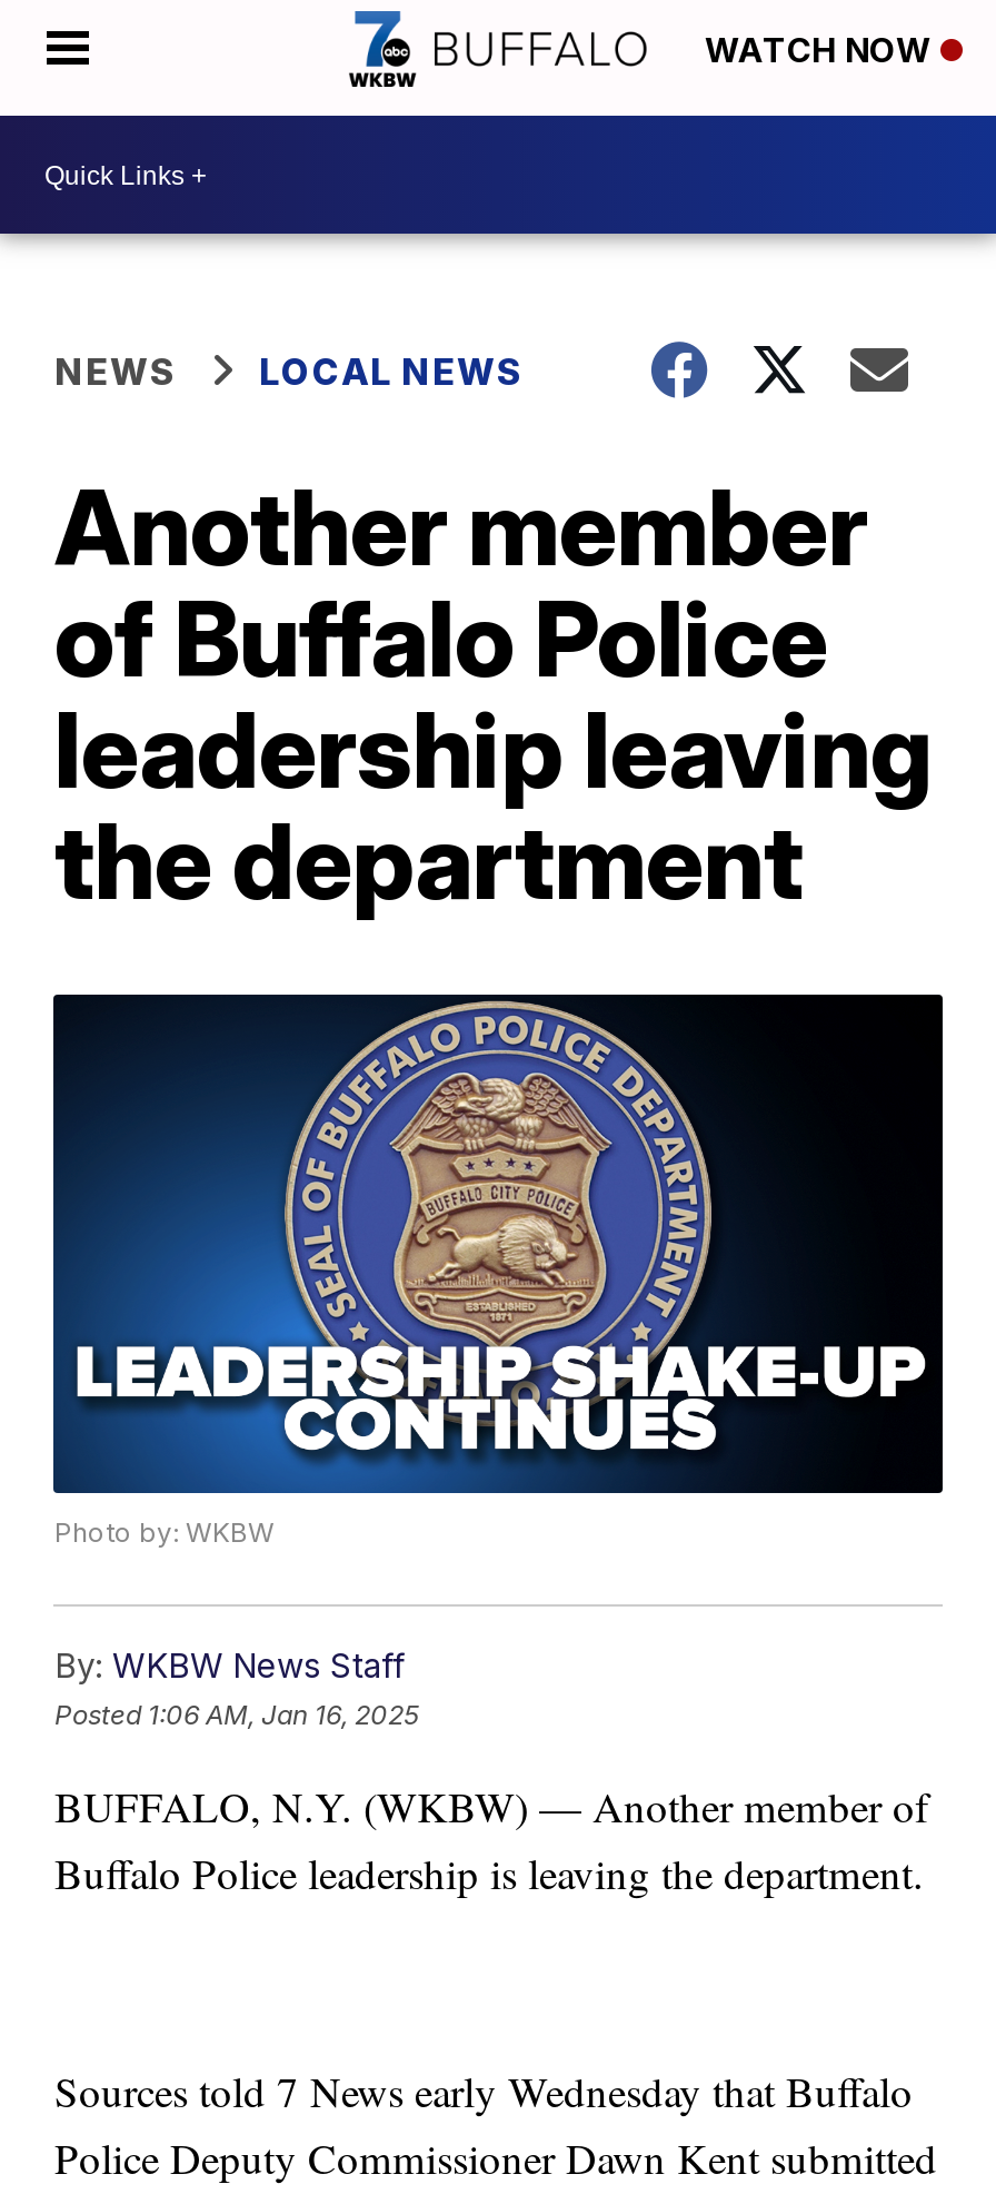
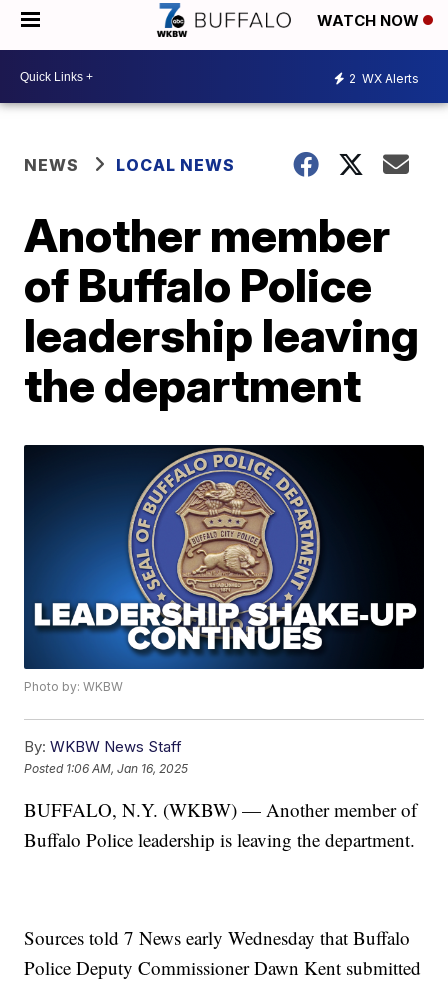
none -> [349,70,419,85] 2 WX Alerts

